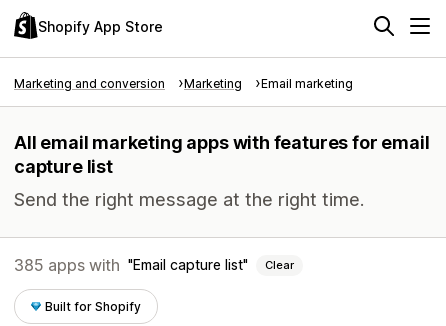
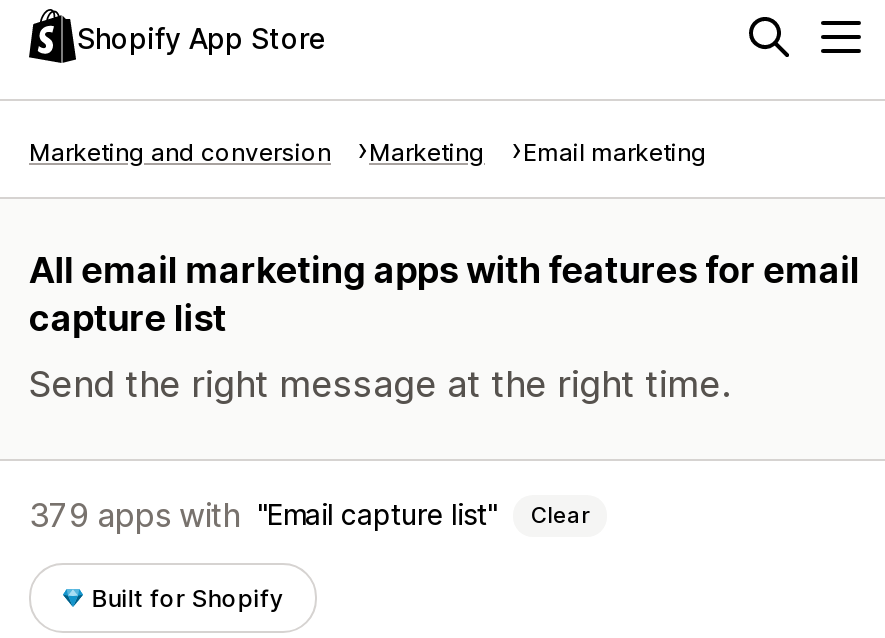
[14,255,294,275] 385 apps with Email capture list Clear -> [29,495,589,535] 379 apps with Email capture list Clear

